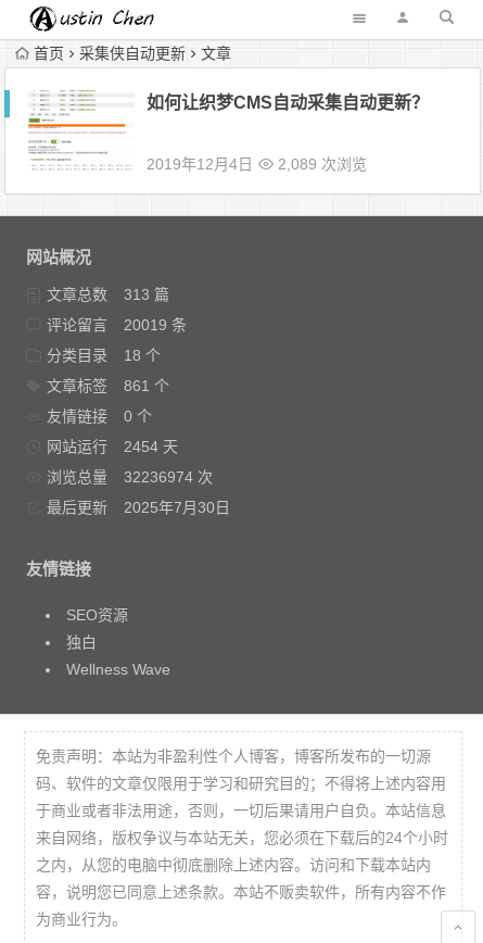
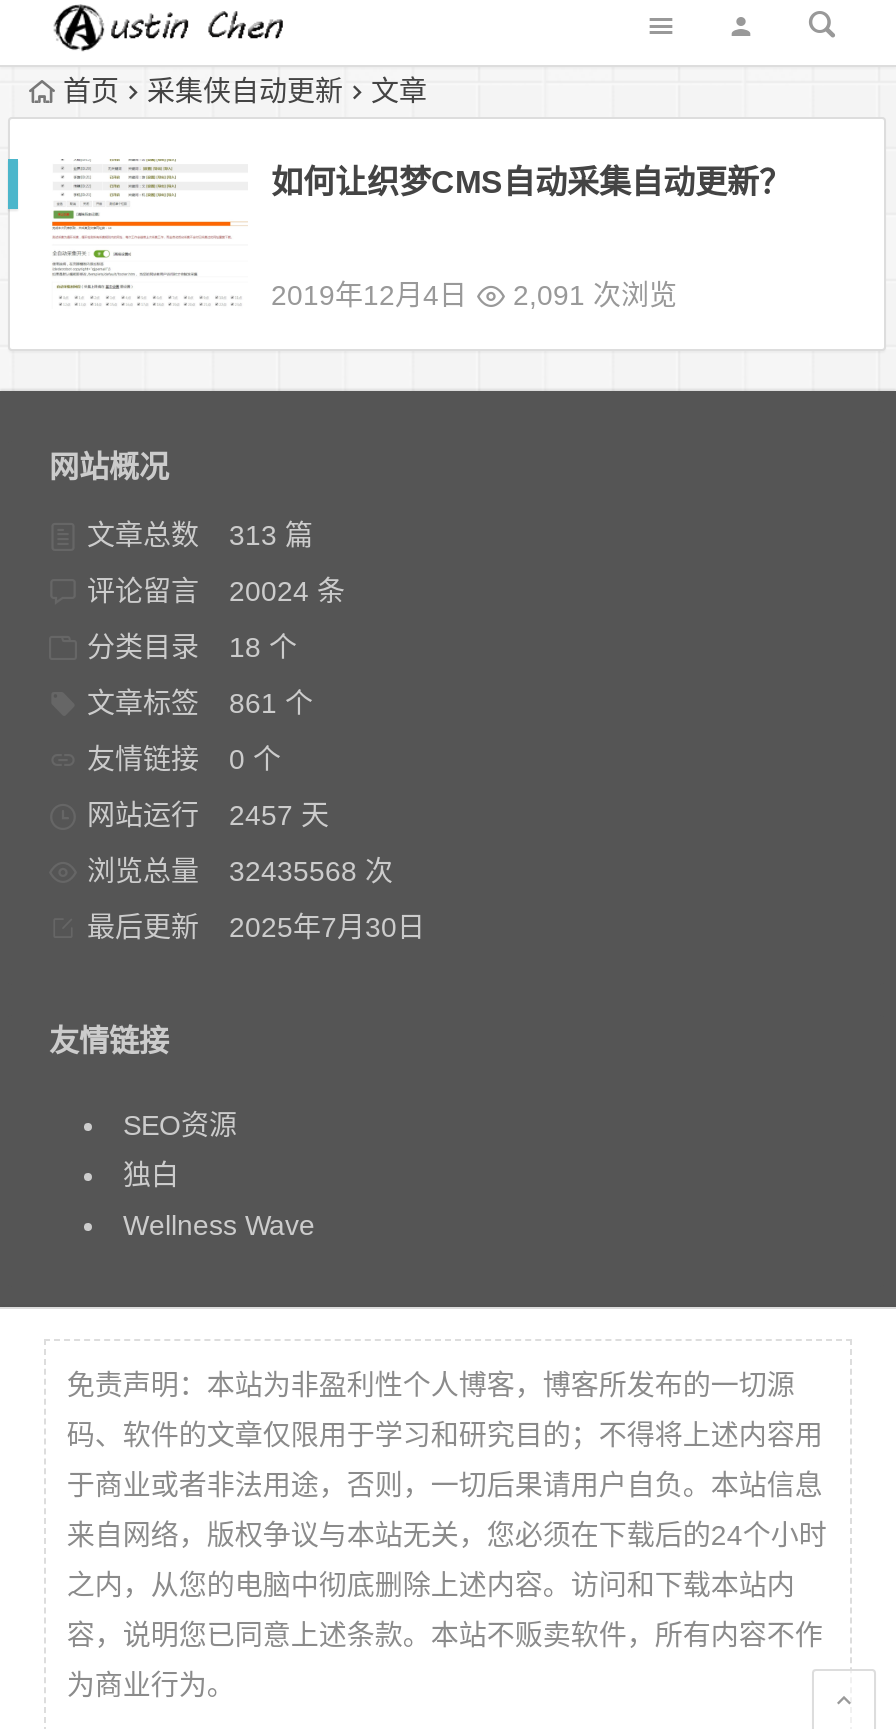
[147,155,367,173] 2019年12月4日 2,089 次浏览 -> [271,279,677,311] 2019年12月4日 2,091 次浏览
[47,316,187,334] 评论留言 20019 条 -> [87,575,345,607] 评论留言 20024 条
[47,438,179,455] 网站运行 2454 天 -> [87,799,329,831] 网站运行 2457 天
[47,468,213,486] 浏览总量 32236974 次 -> [87,855,393,887] 浏览总量 32435568 次

